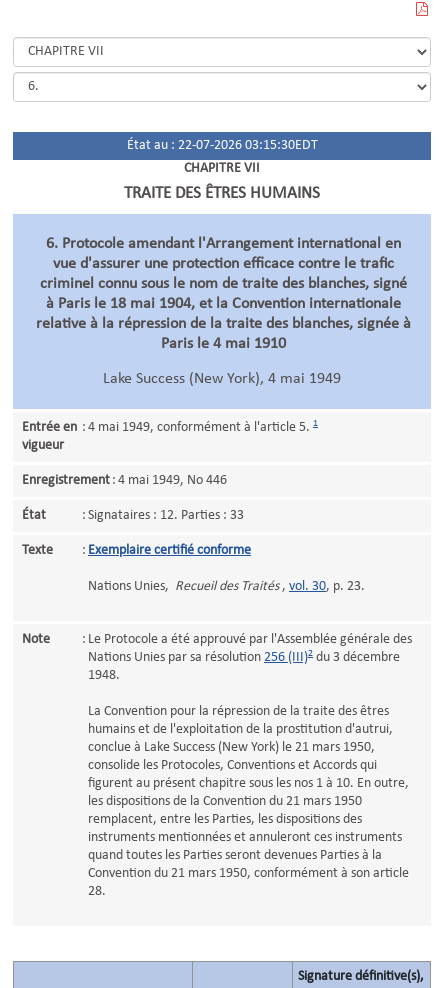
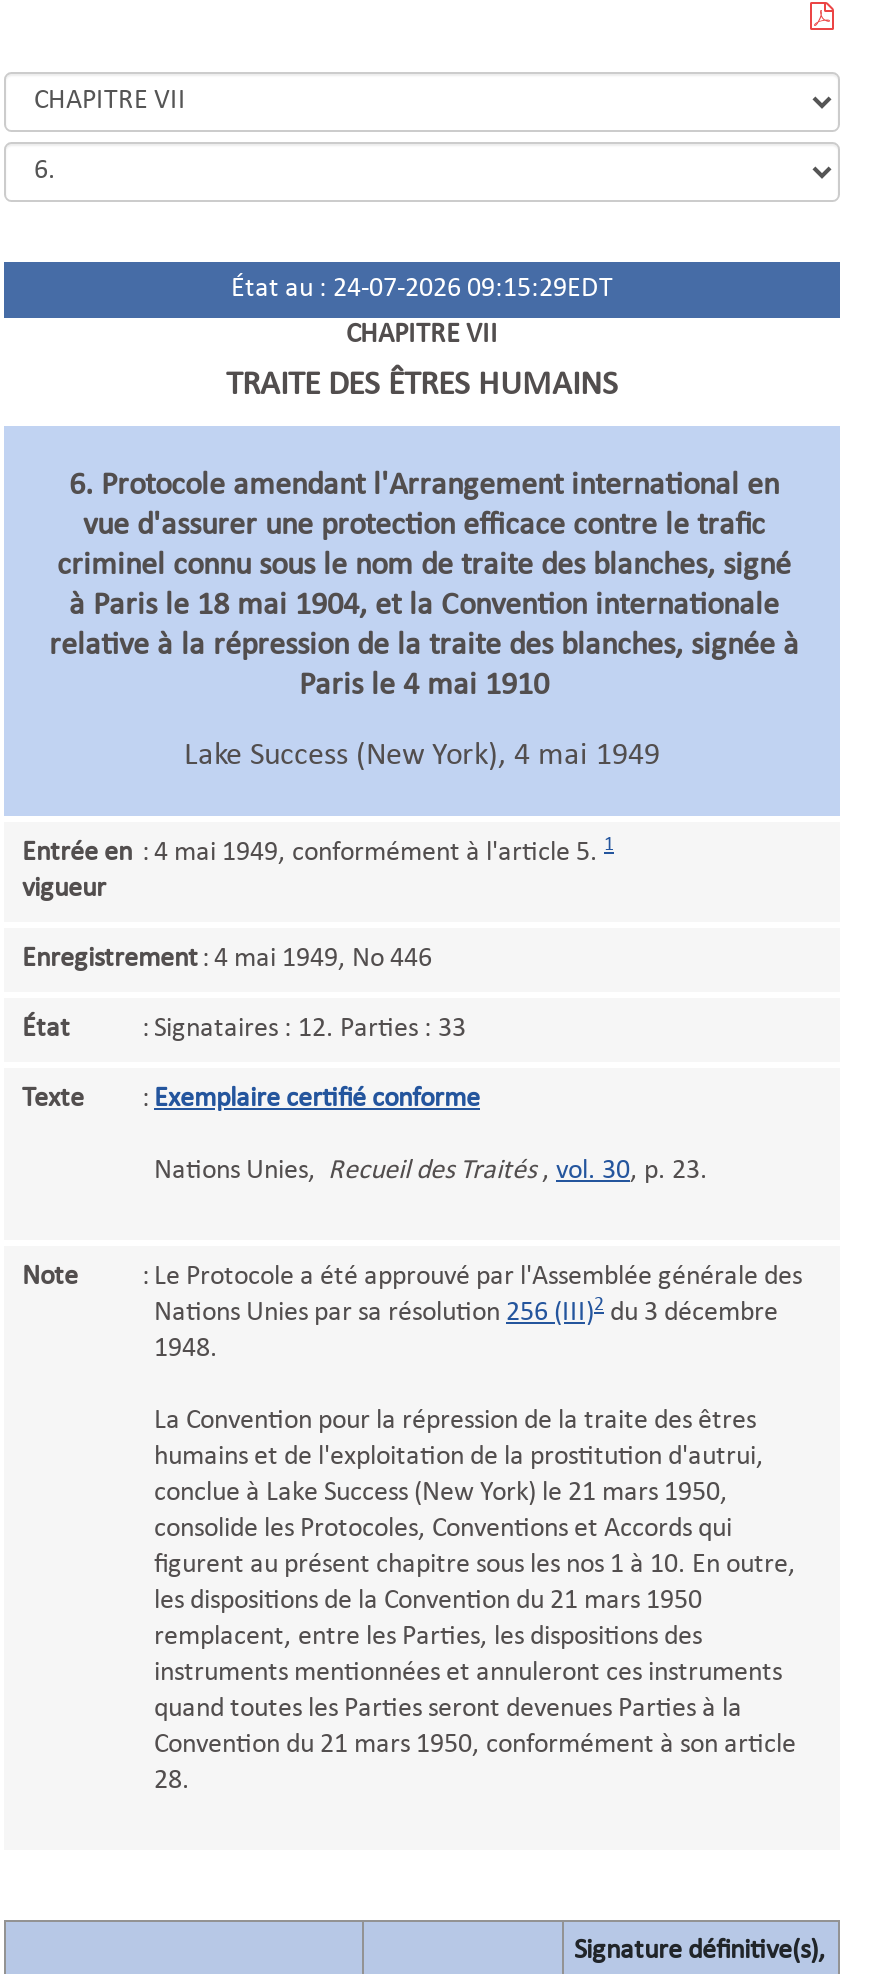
[126,138,317,153] État au : 22-07-2026 03:15:30EDT -> [231,274,613,304] État au : 24-07-2026 09:15:29EDT

